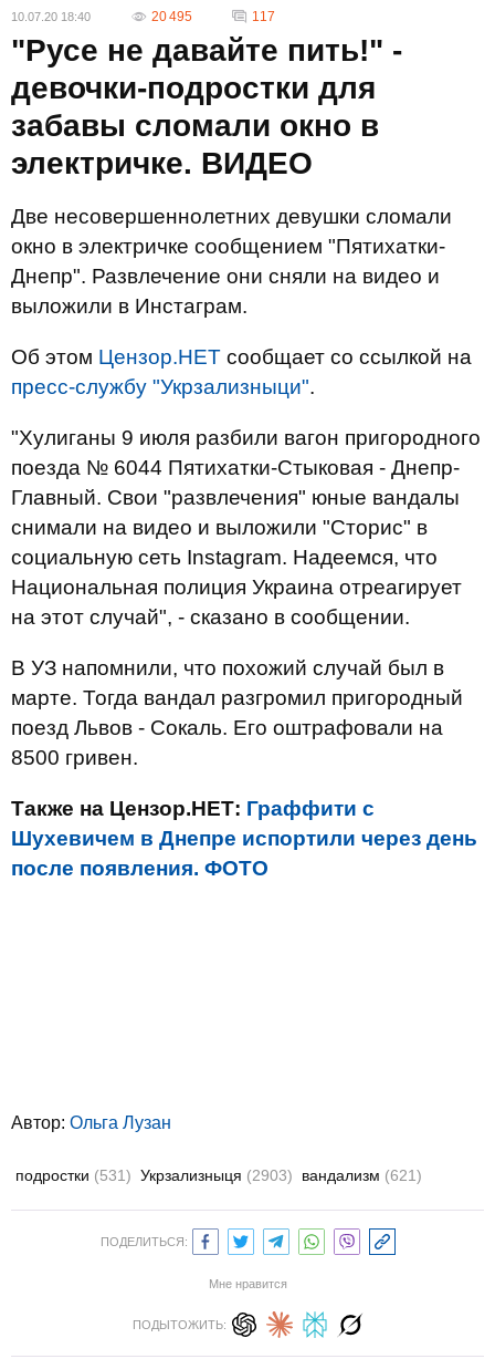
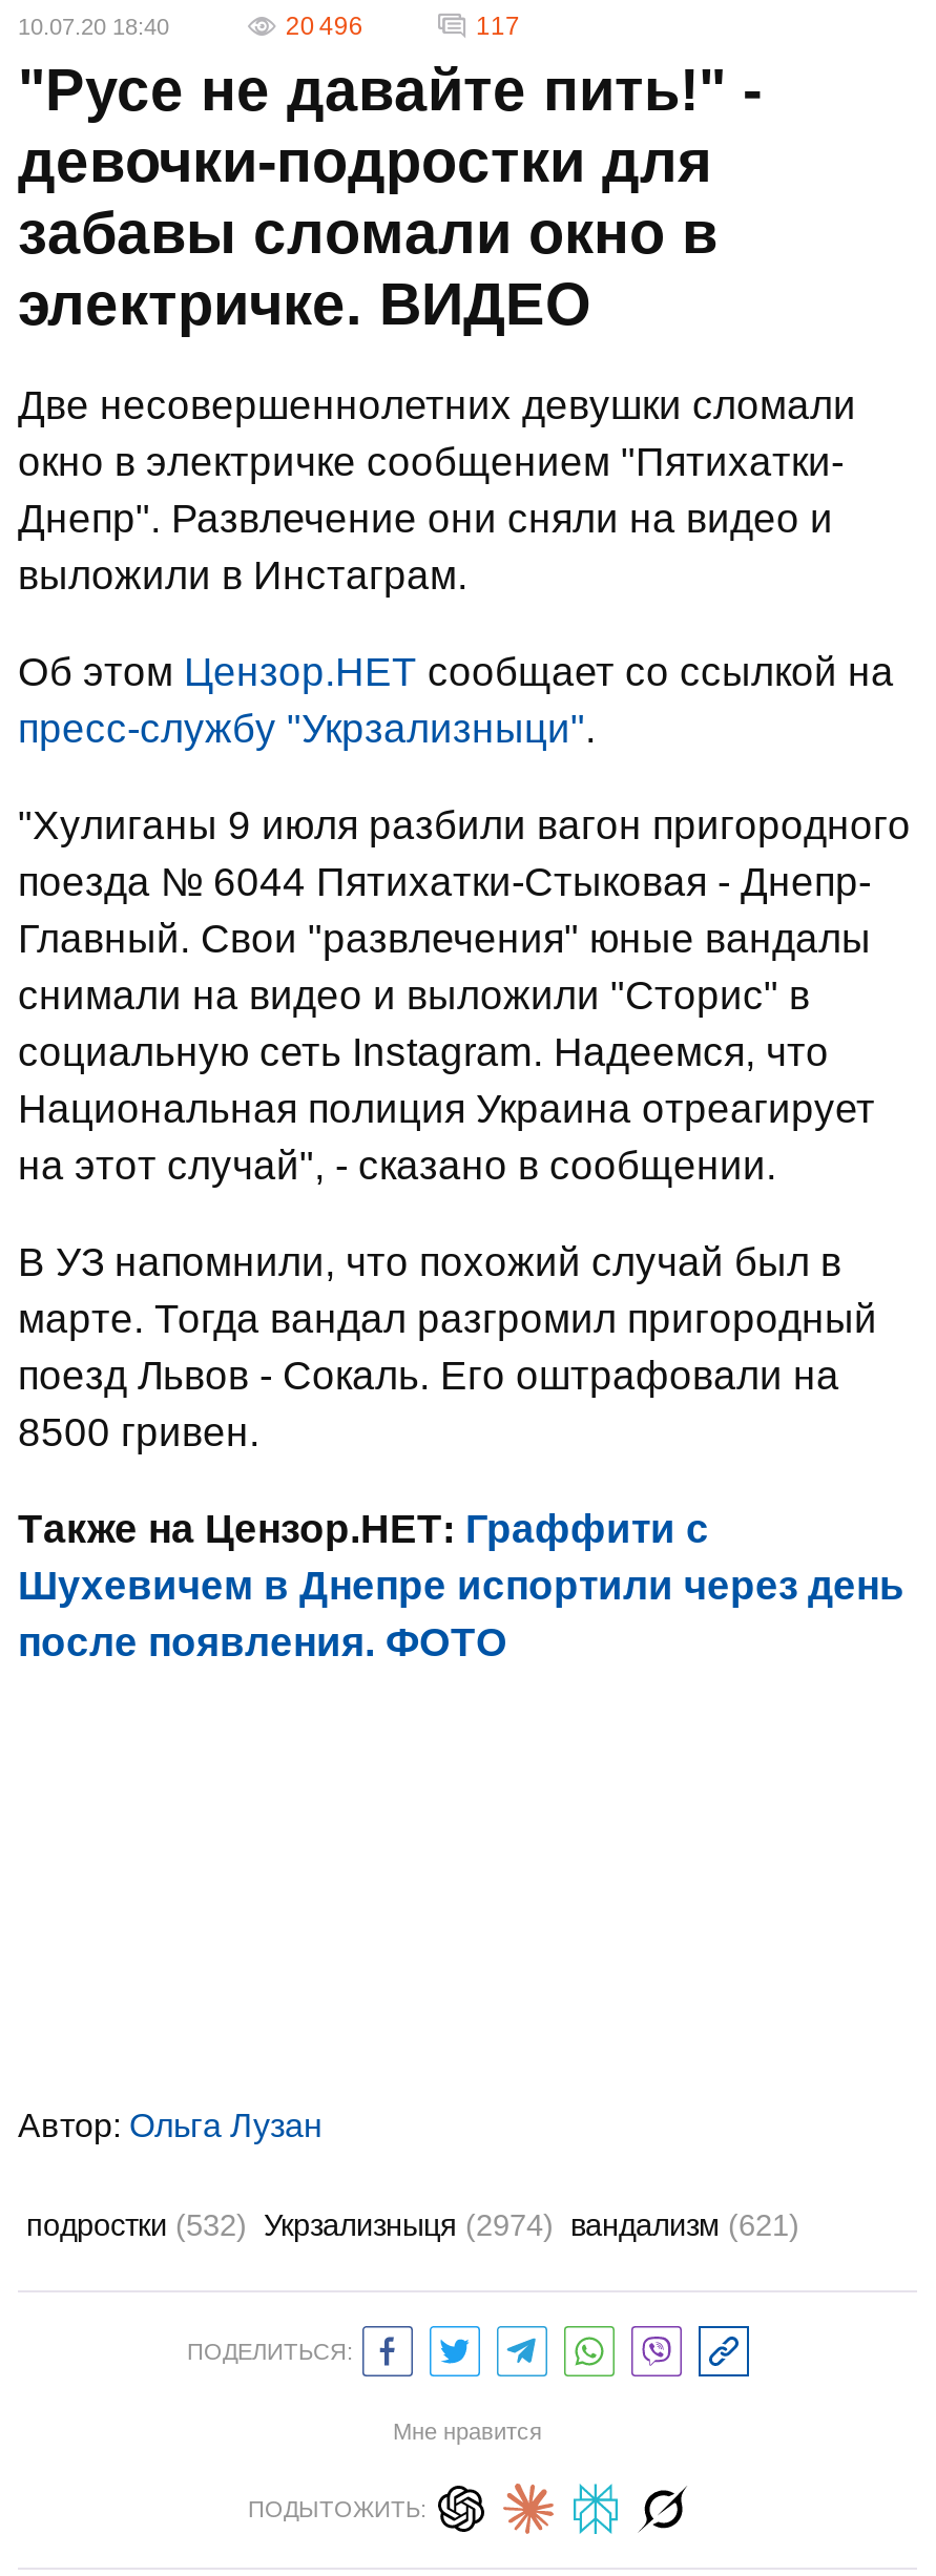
[152,9,193,24] 20 495 -> [286,11,363,41] 20 496
[15,1166,422,1184] подростки (531) Укрзализныця (2903) вандализм (621) -> [26,2208,799,2242] подростки (532) Укрзализныця (2974) вандализм (621)

